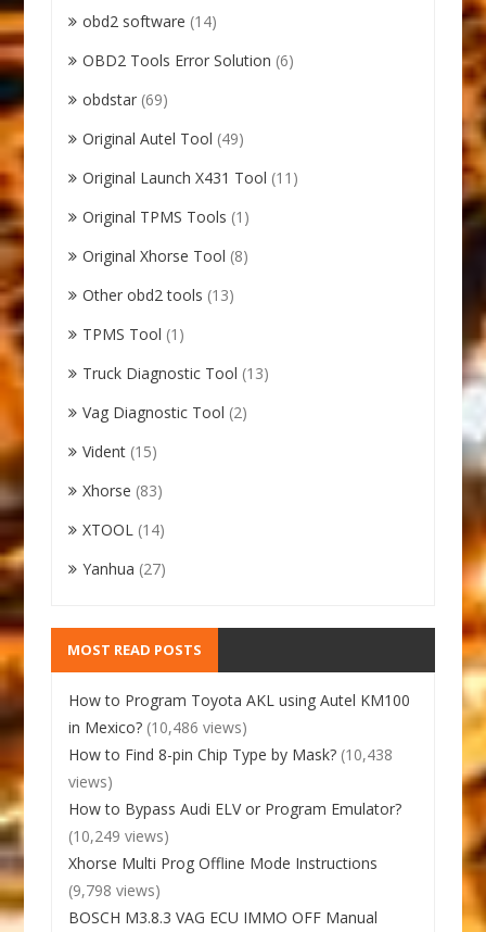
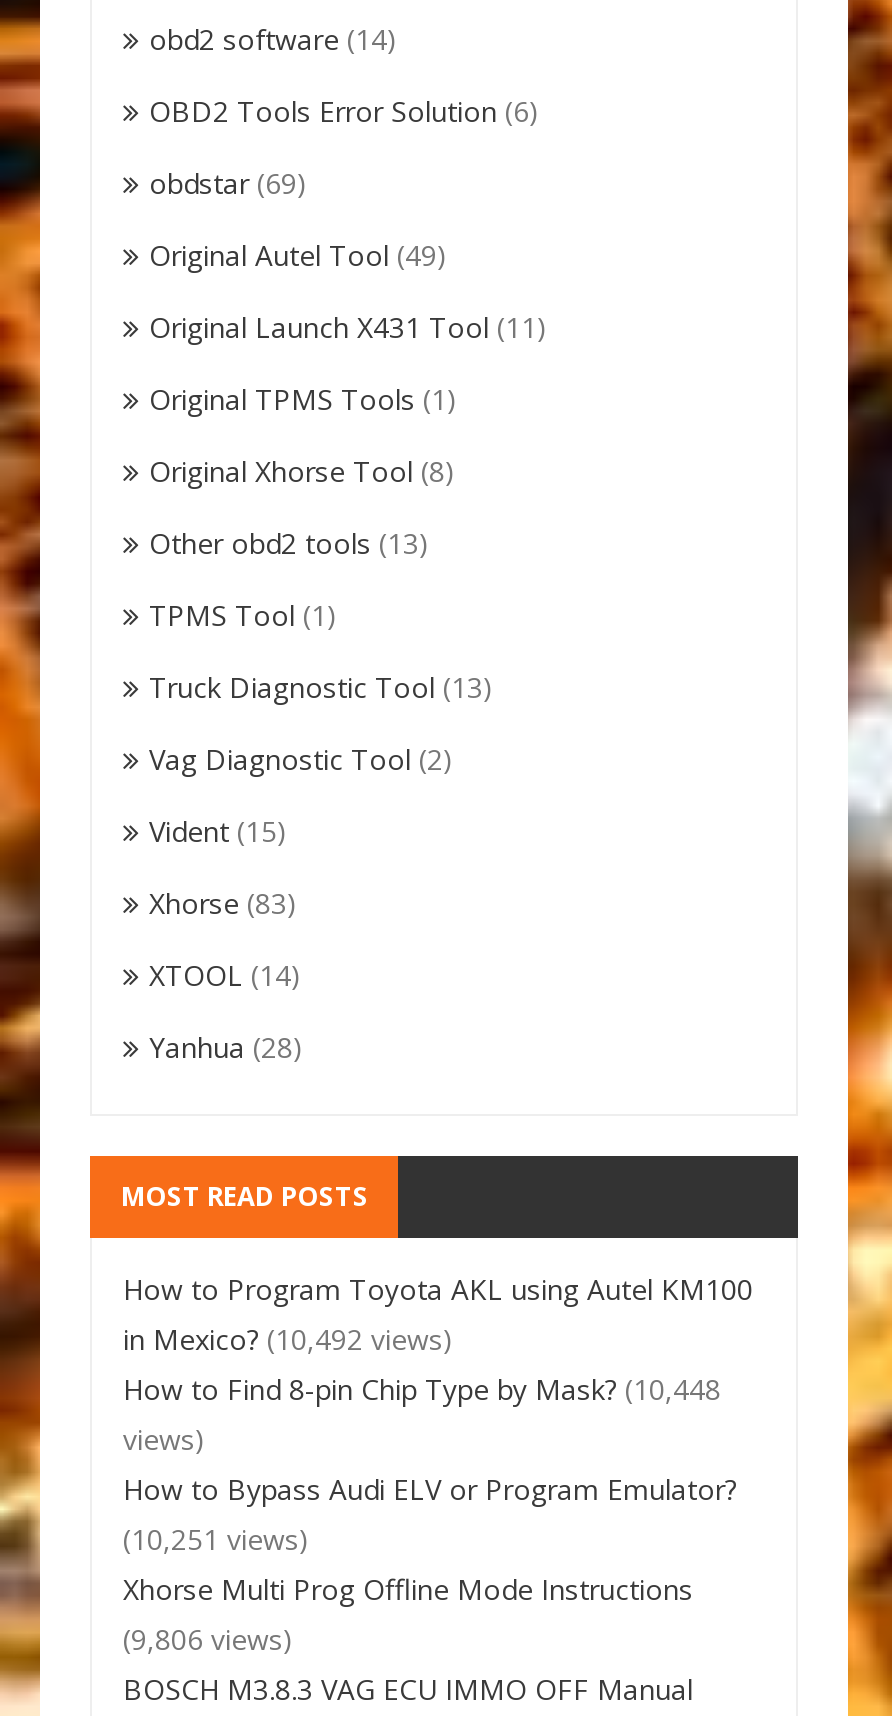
[83,558,167,579] Yanhua (27) -> [149,1028,303,1066] Yanhua (28)
[69,717,248,737] in Mexico? (10,486 views) -> [123,1320,453,1358] in Mexico? (10,492 views)
[69,744,393,765] How to Find 8-pin Chip Type by Mask? (10,438 -> [123,1370,721,1408] How to Find 8-pin Chip Type by Mask? (10,448
[69,825,170,846] (10,249 views) -> [123,1520,309,1558] (10,251 views)
[69,880,161,900] (9,798 views) -> [123,1620,293,1658] (9,806 views)

